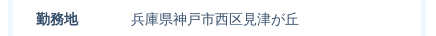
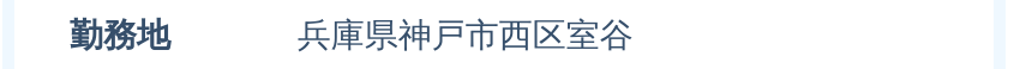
[131,11,299,27] 兵庫県神戸市西区見津が丘 -> [297,17,633,55] 兵庫県神戸市西区室谷

